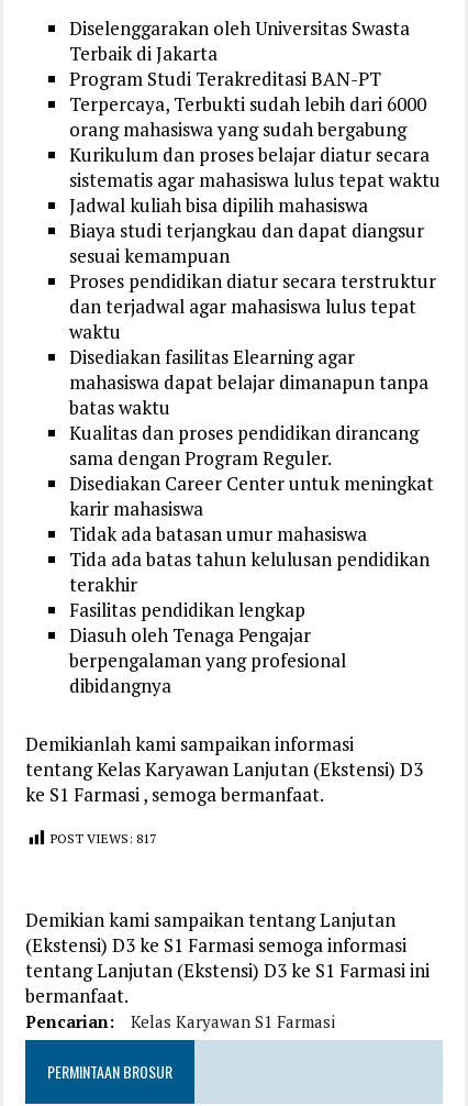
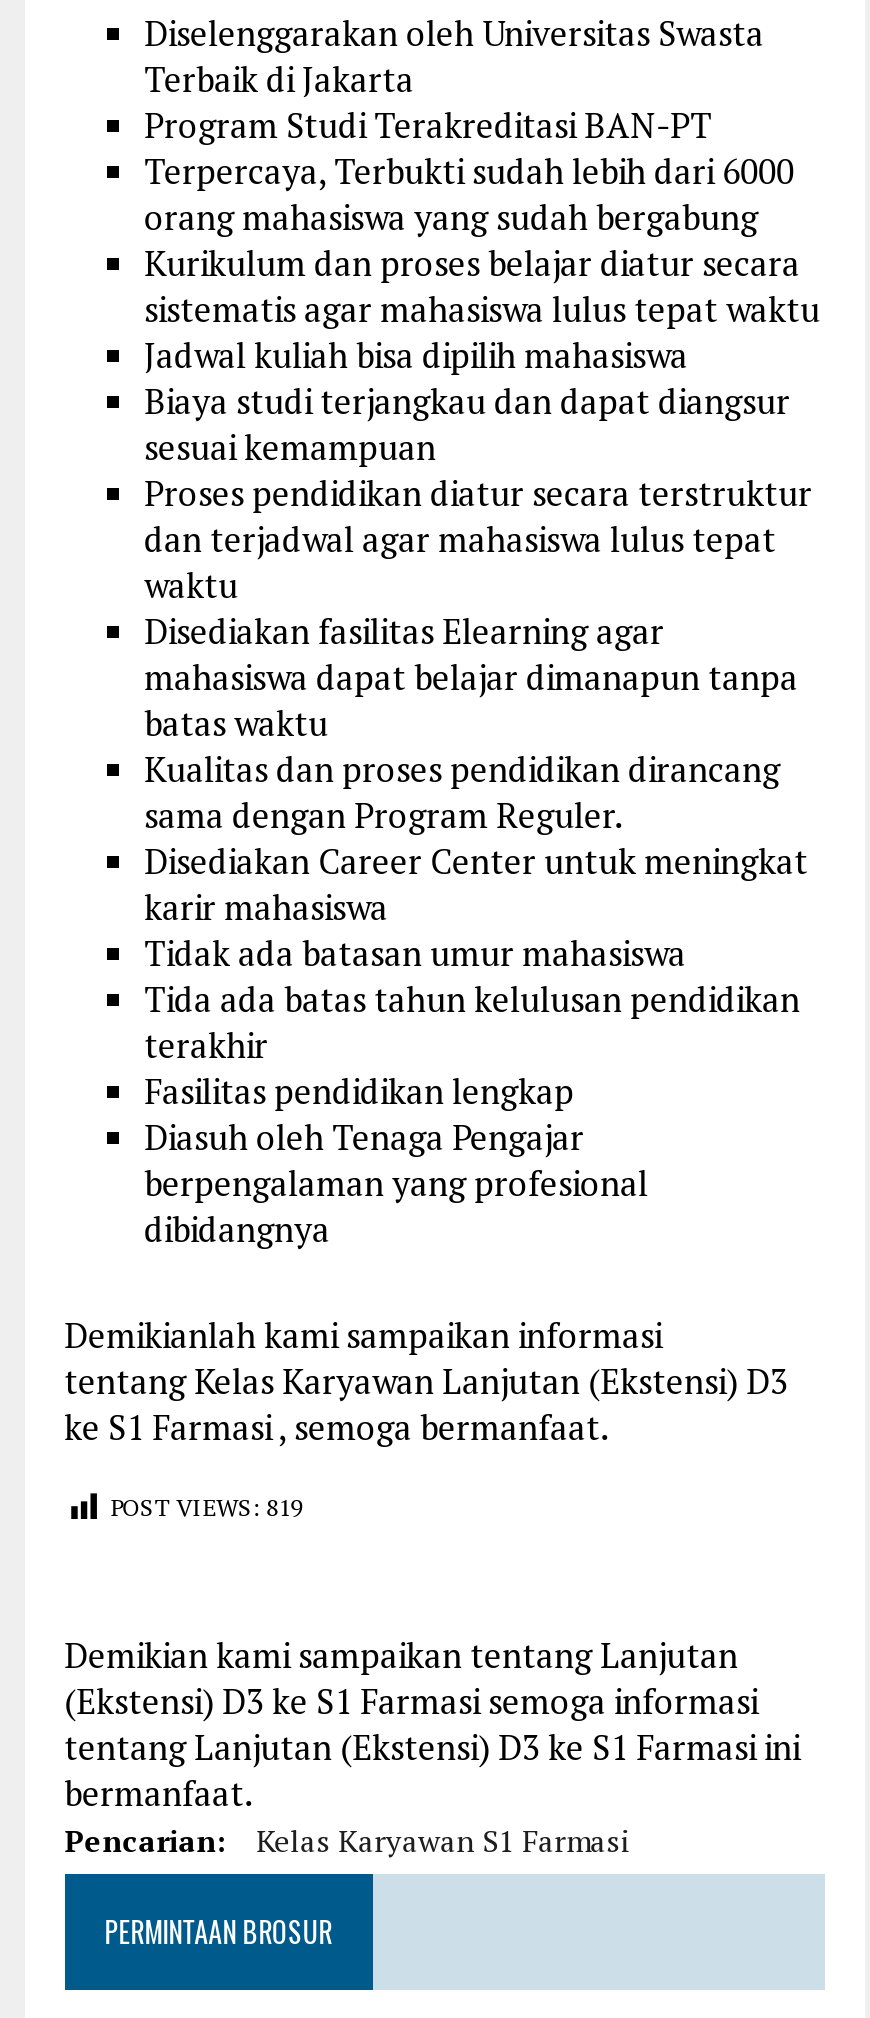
[50,830,156,847] POST VIEWS: 817 -> [110,1492,302,1522] POST VIEWS: 819

